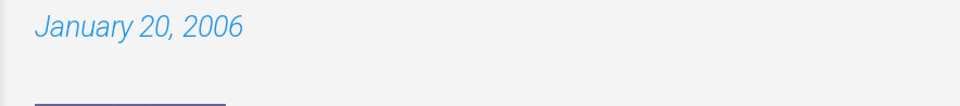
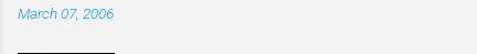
[35,8,243,42] January 20, 2006 -> [18,4,114,21] March 07, 2006

